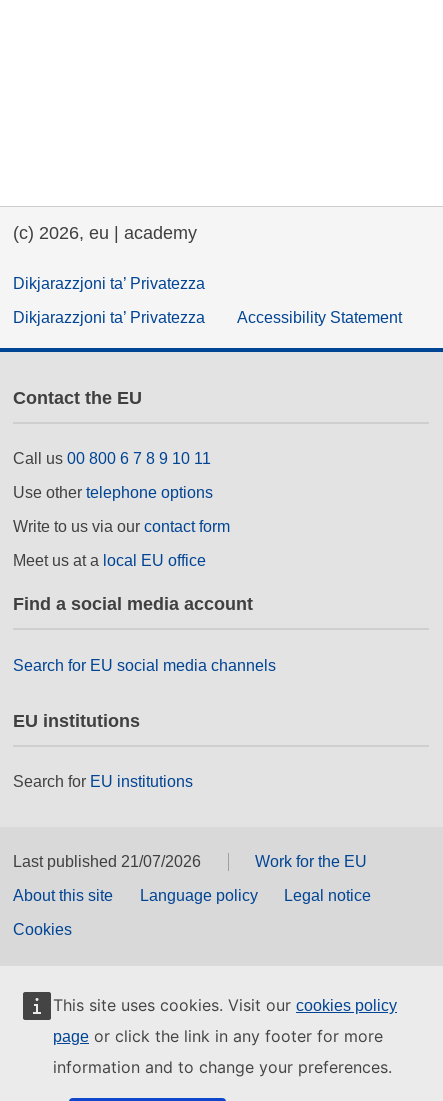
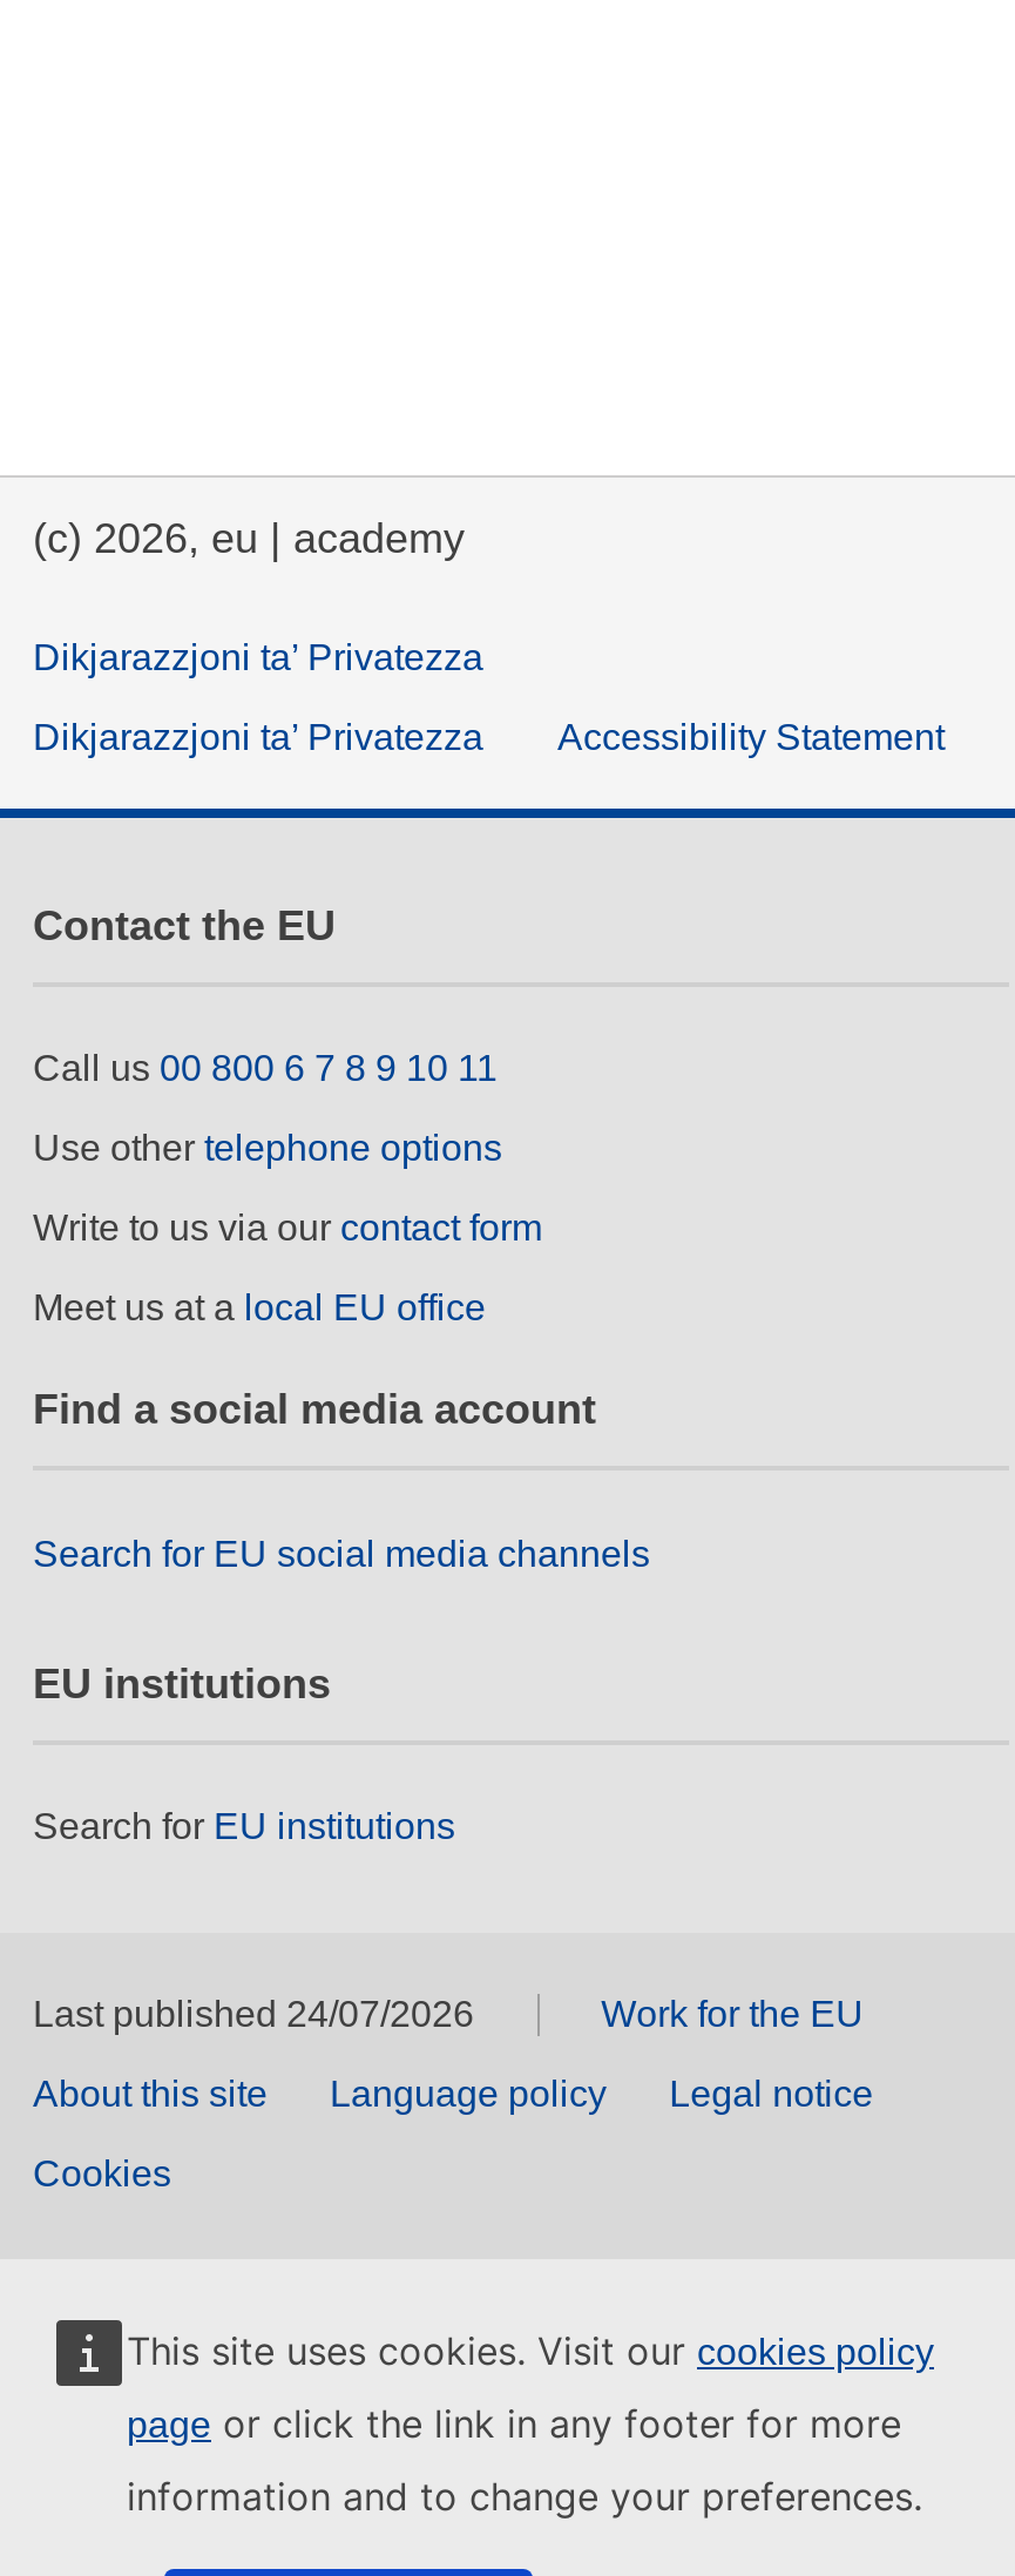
[13,853,201,870] Last published 21/07/2026 -> [33,1995,474,2035] Last published 24/07/2026

